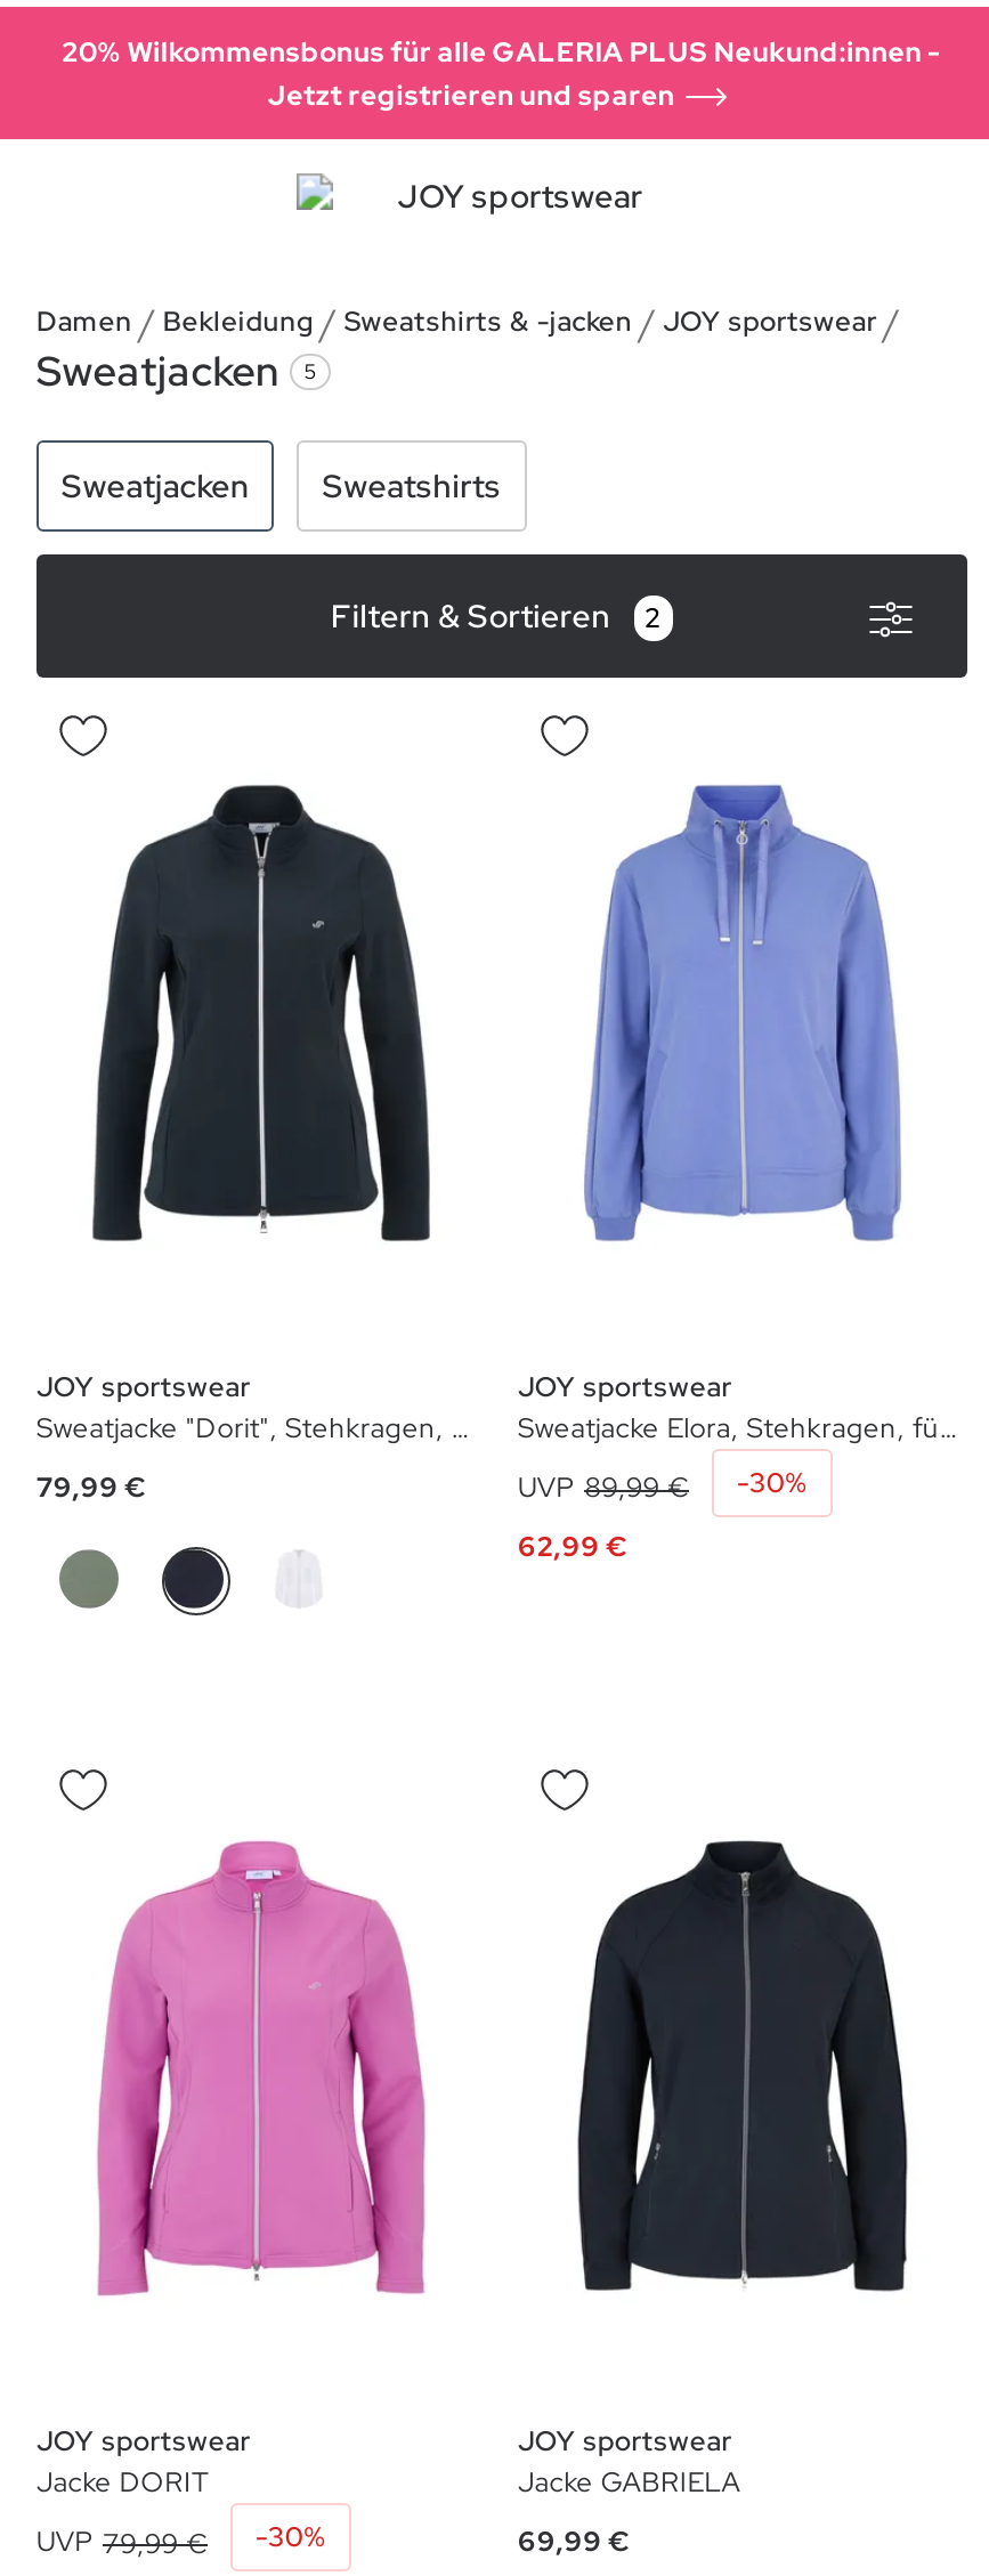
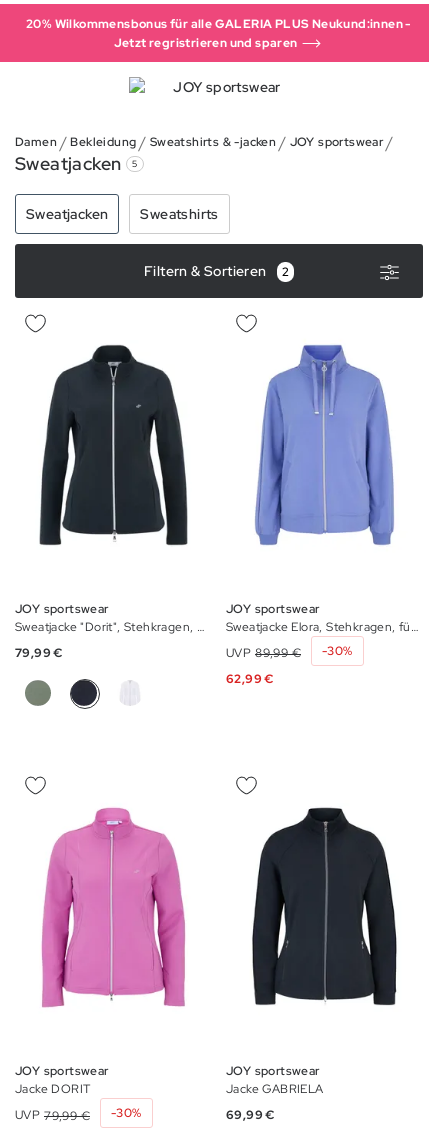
[267,78,675,114] Jetzt registrieren und sparen -> [113,35,297,51] Jetzt regristrieren und sparen

